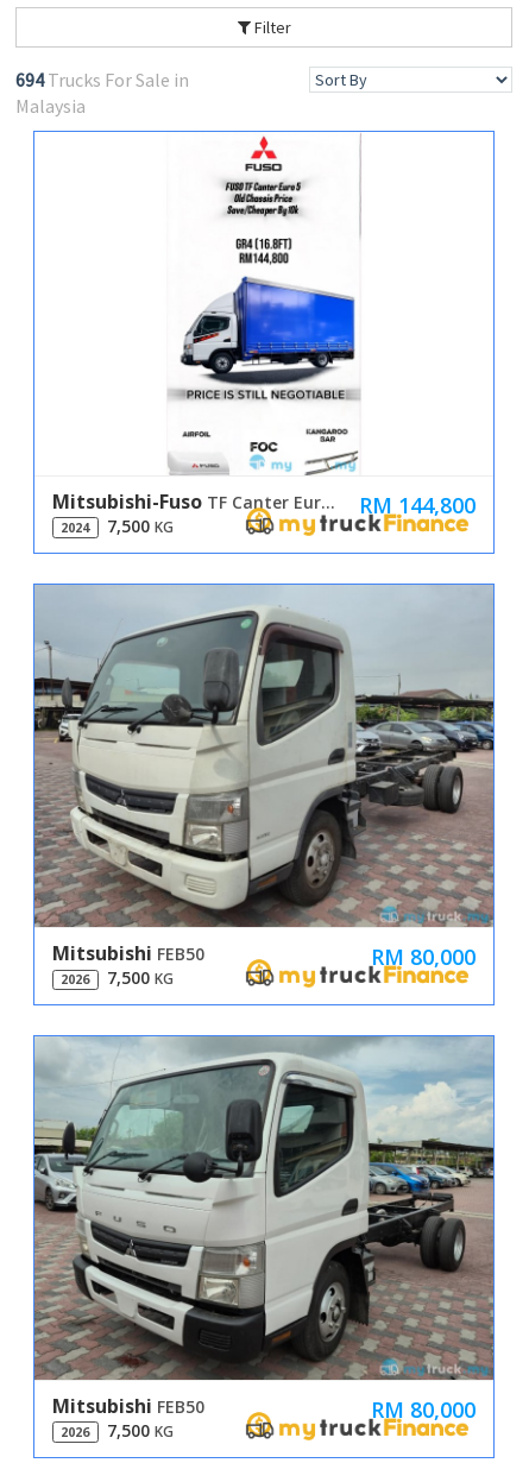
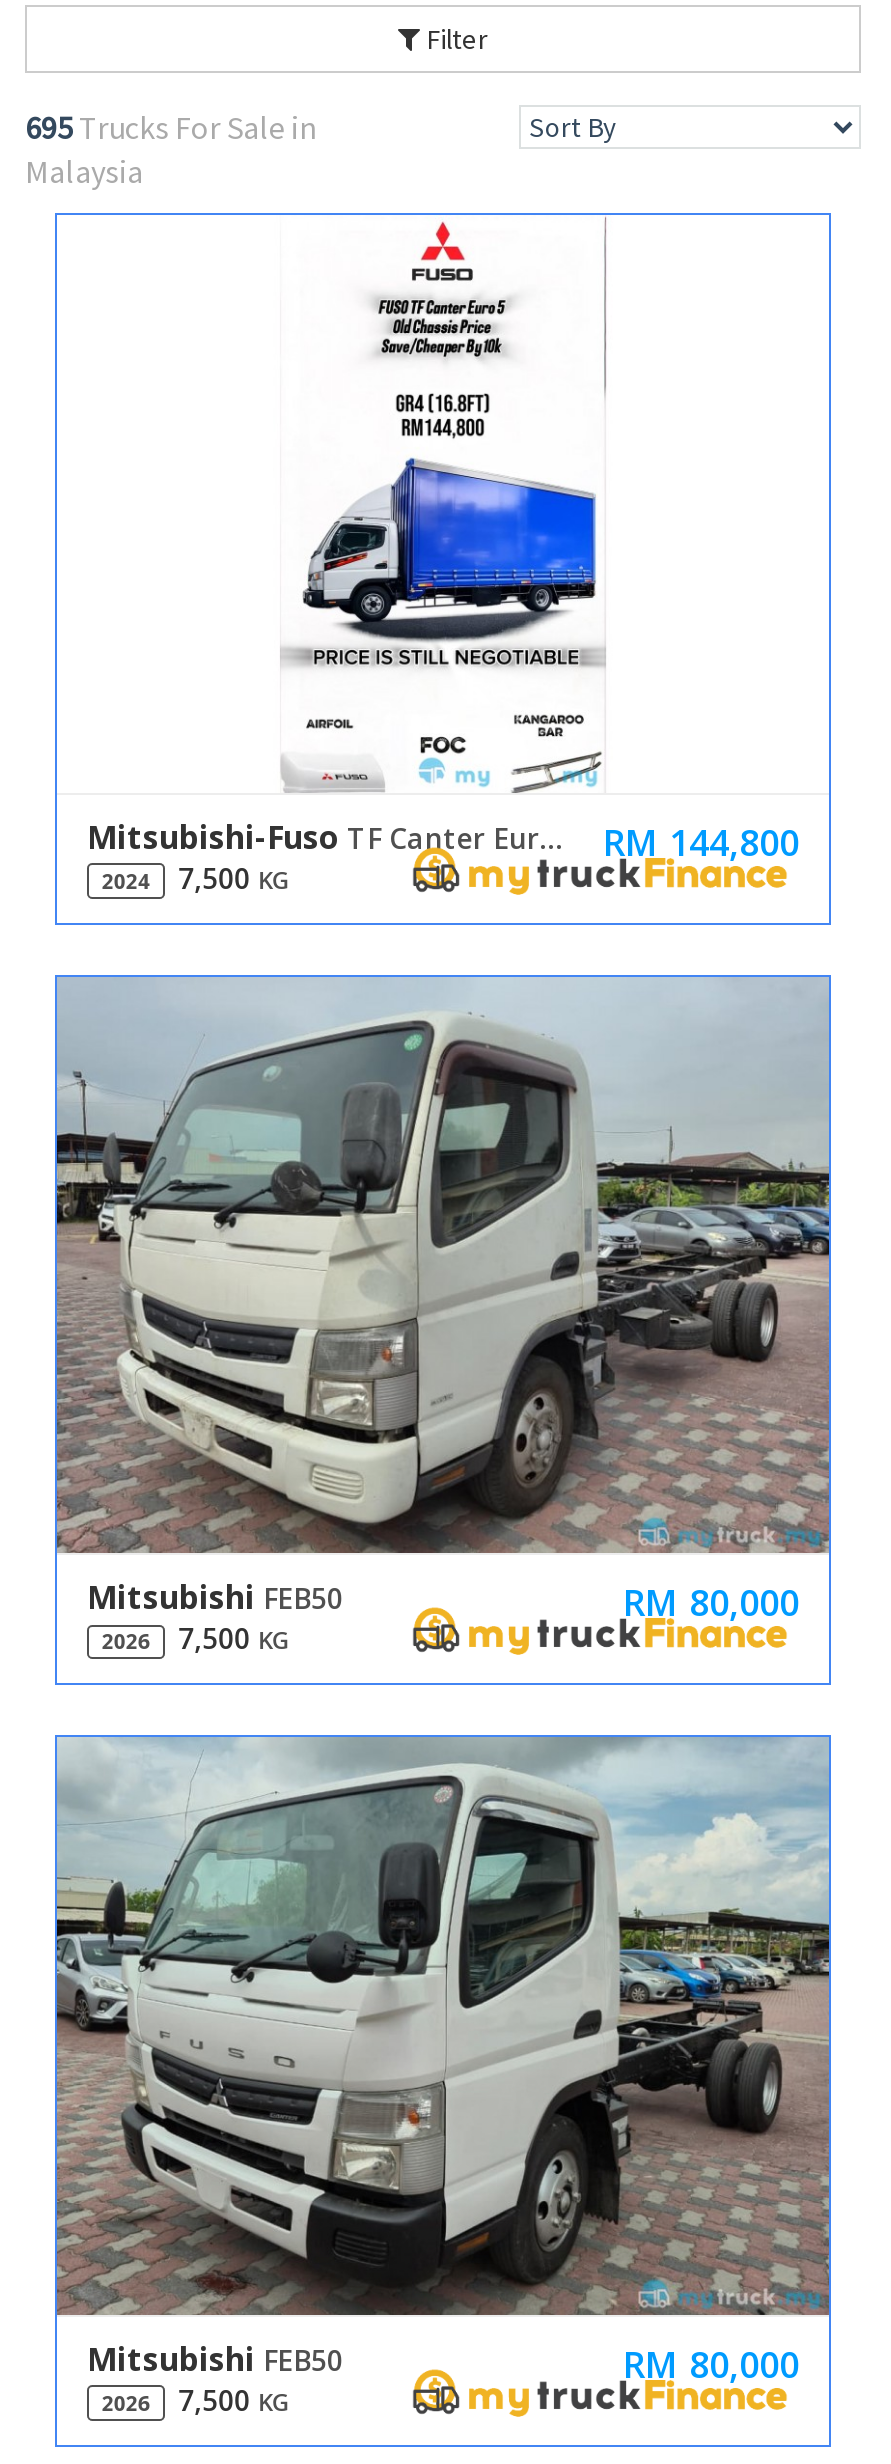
[15,68,189,92] 694 Trucks For Sale in -> [25,107,317,147] 695 Trucks For Sale in

